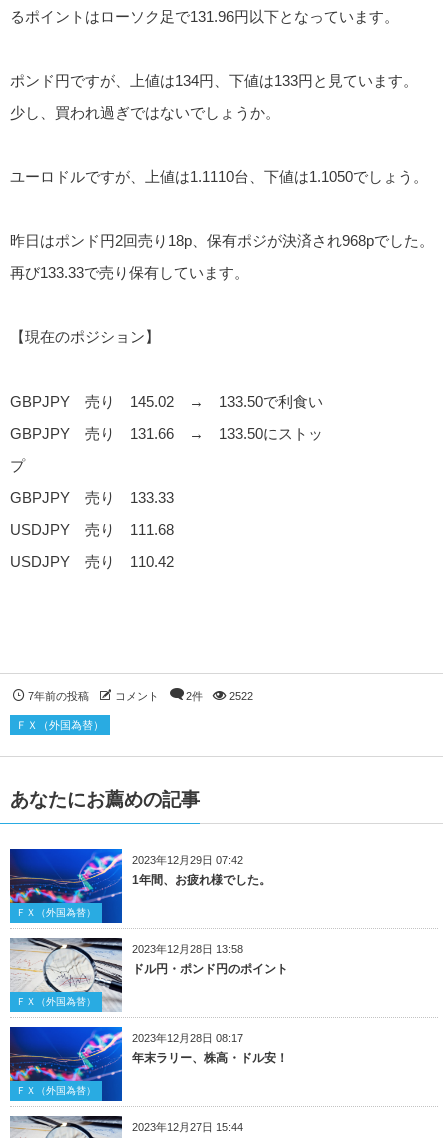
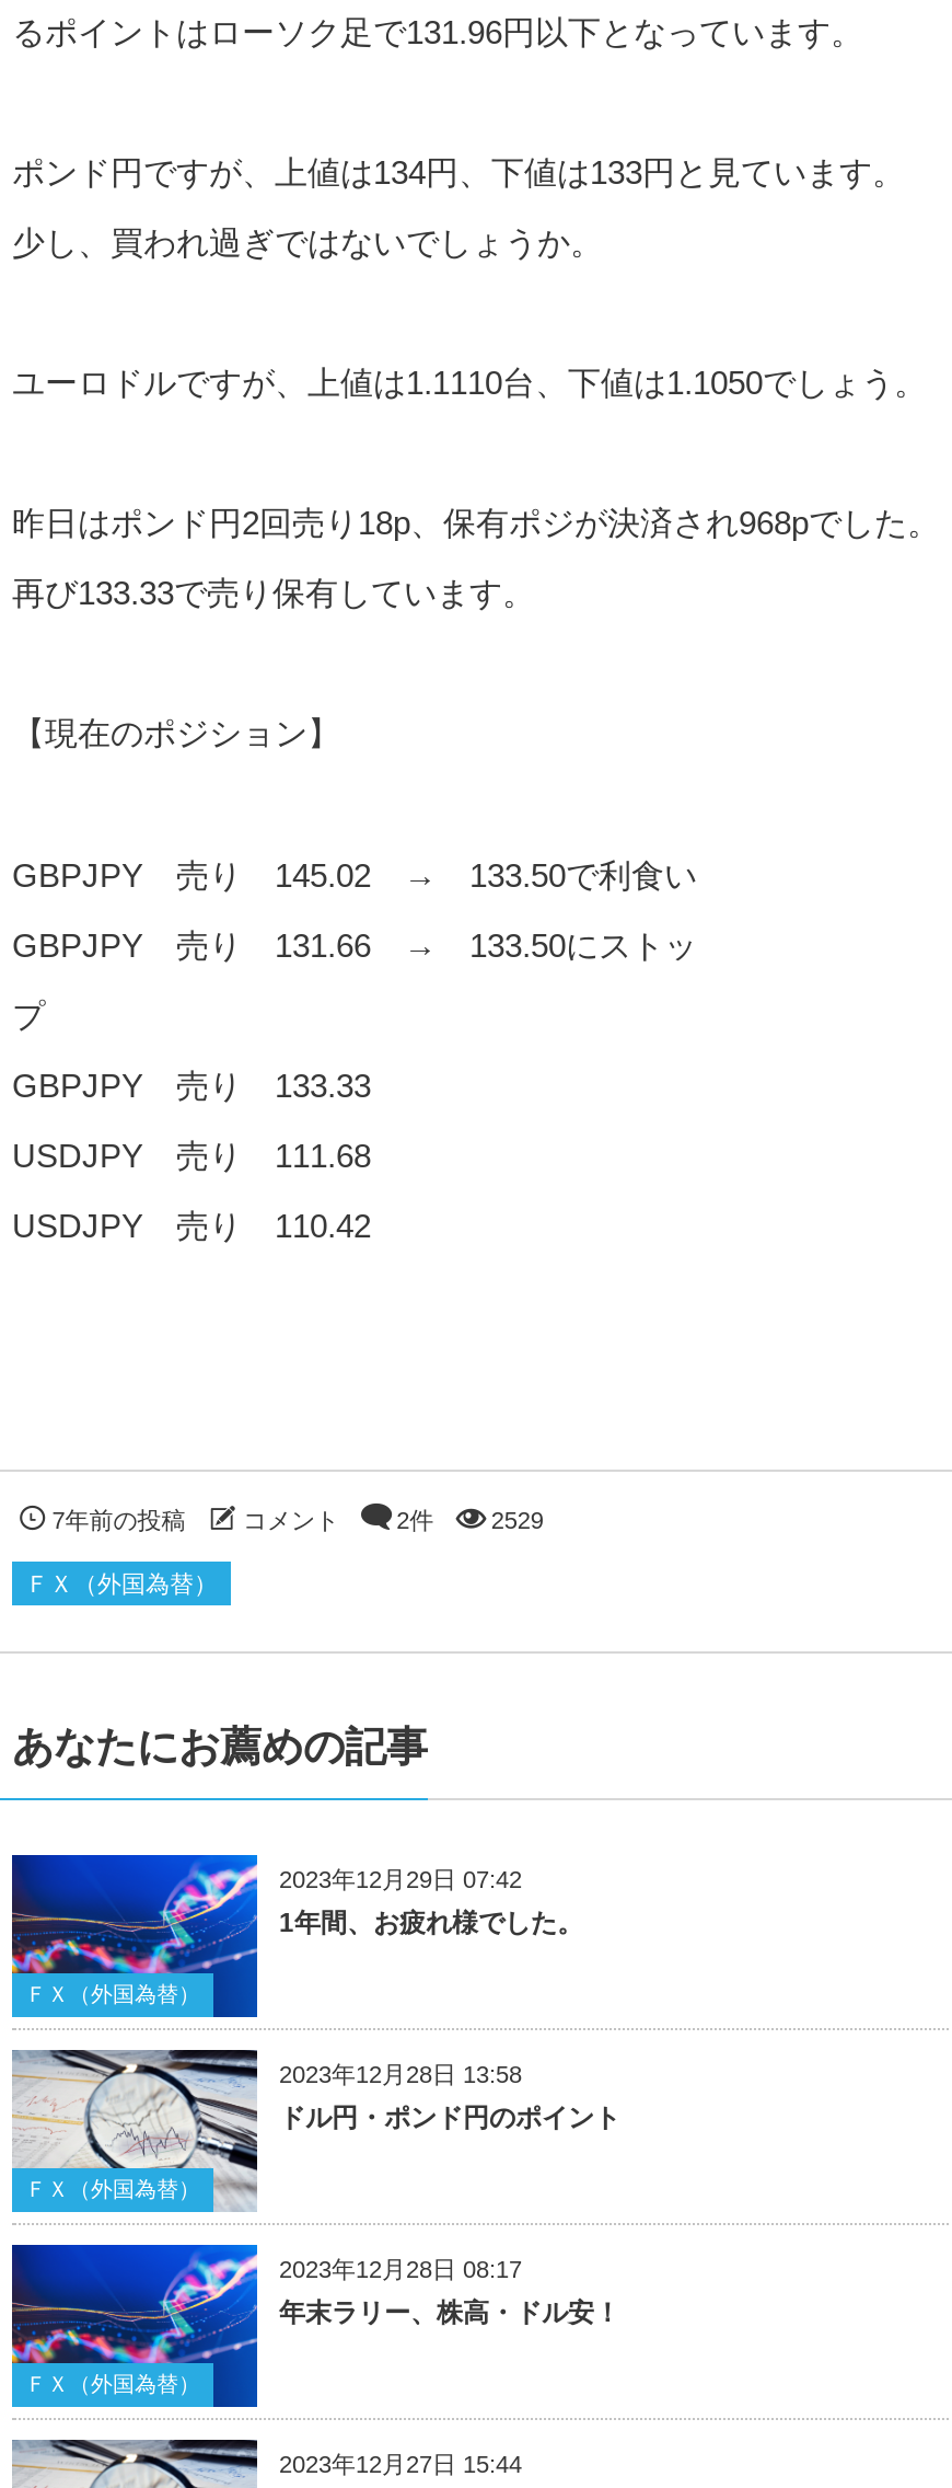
[229,690,253,702] 2522 -> [491,1506,544,1532] 2529

